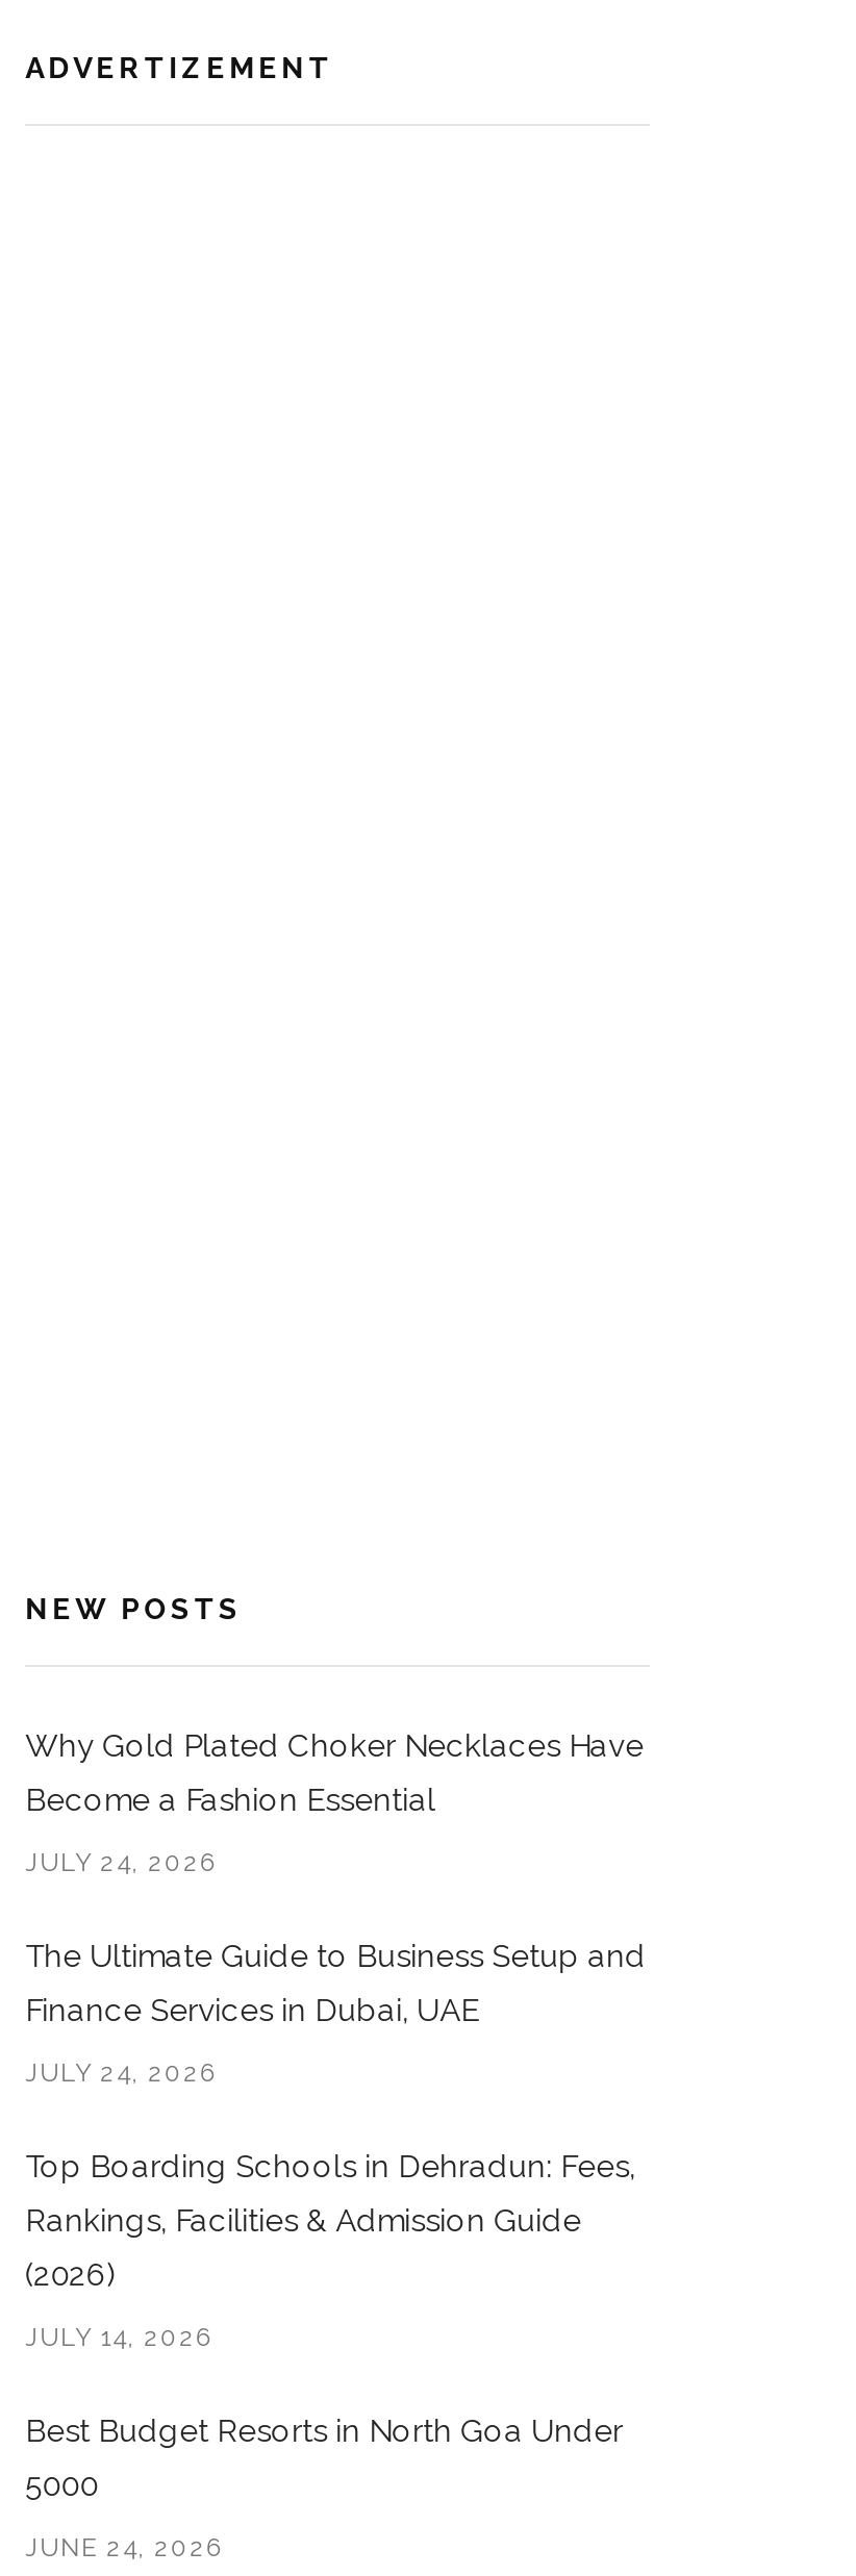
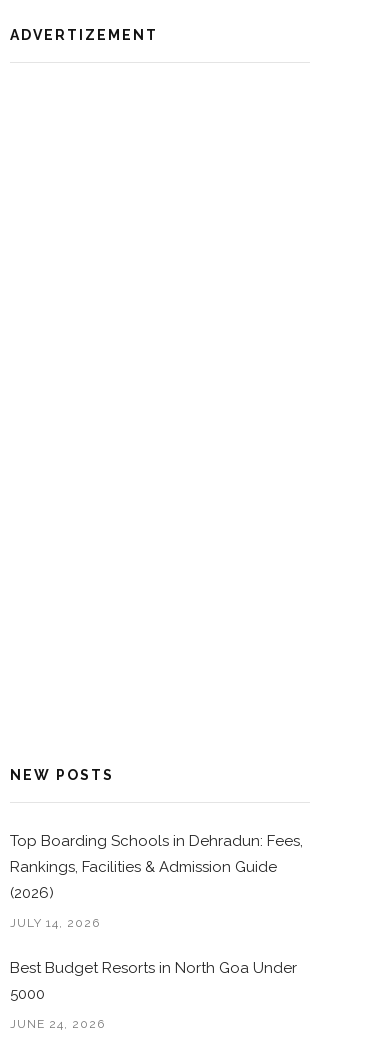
[25,1728,646,2088] Why Gold Plated Choker Necklaces Have | Become a Fashion Essential | JULY 24, 2026 | The Ultimate Guide to Business Setup and | Finance Services in Dubai, UAE | JULY 24, 2026 -> none

